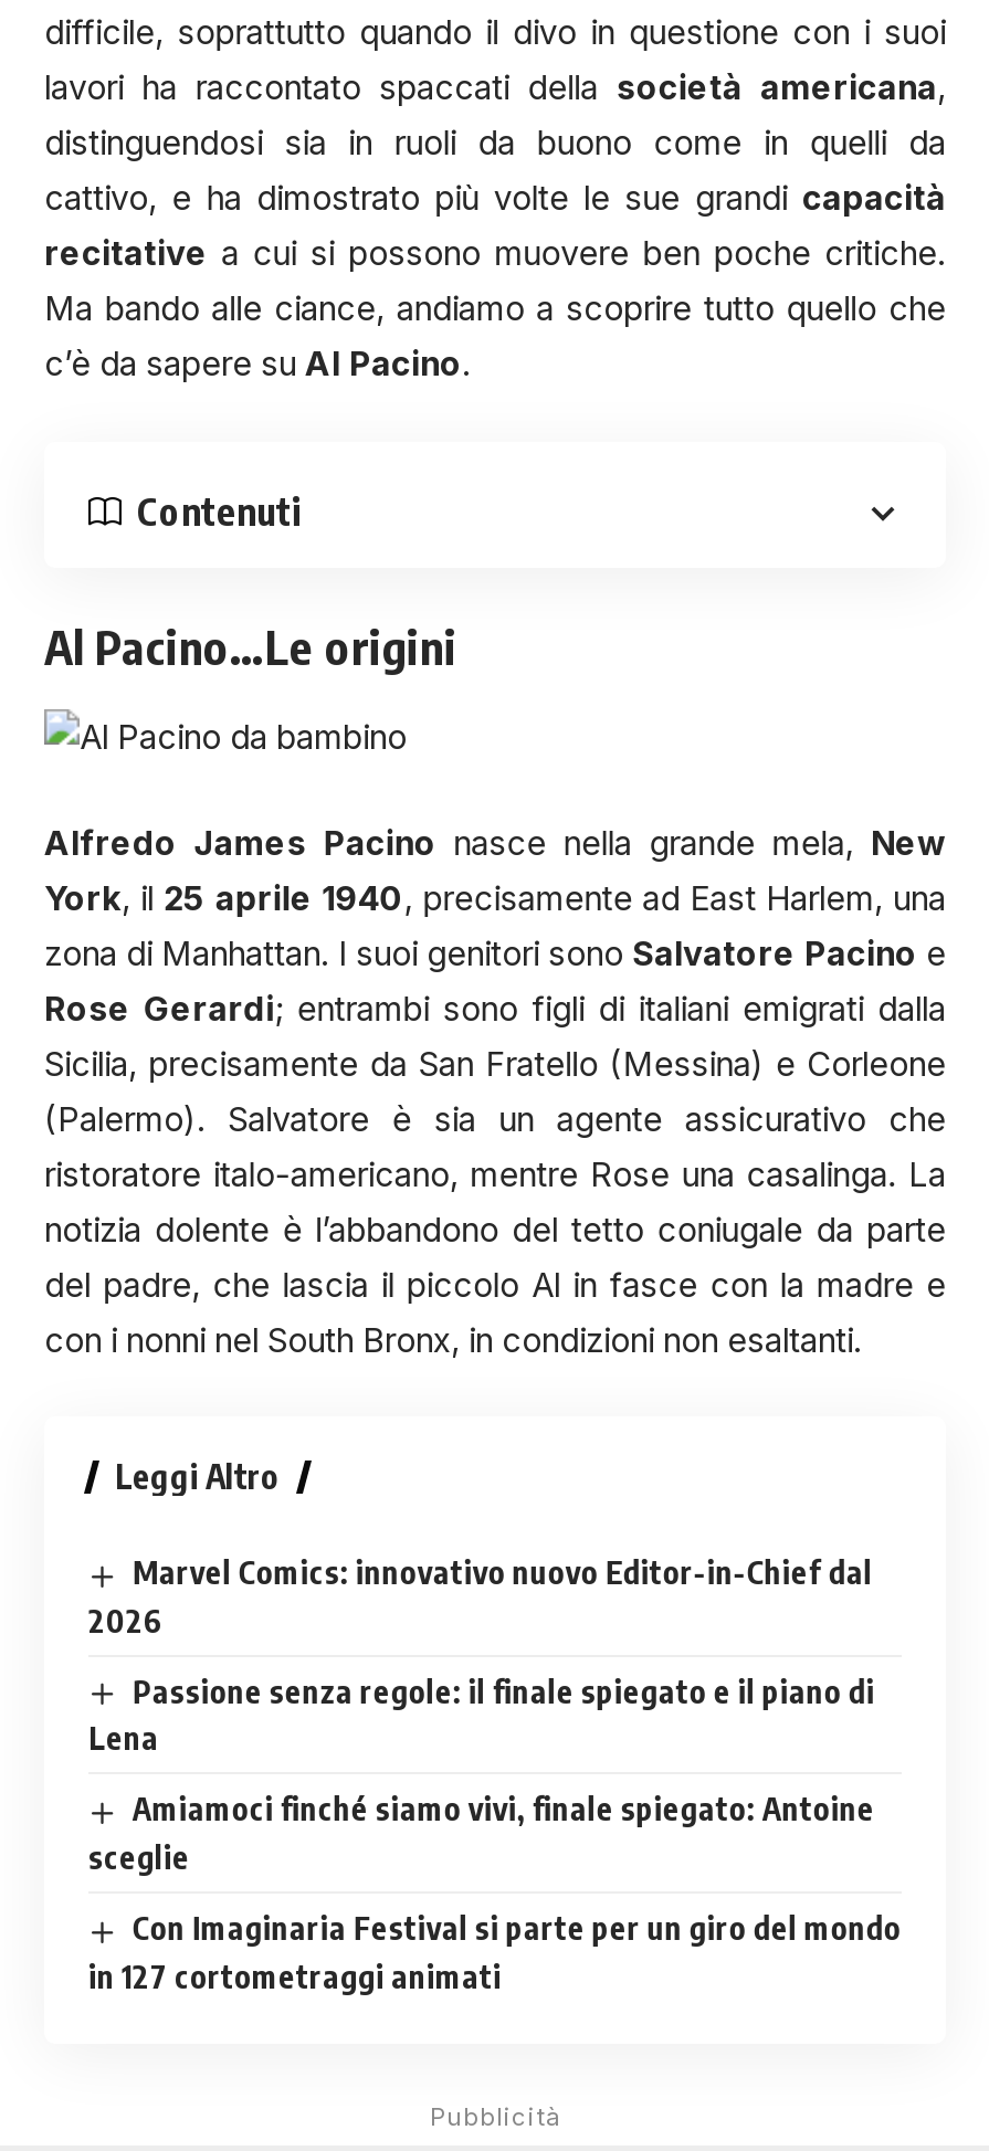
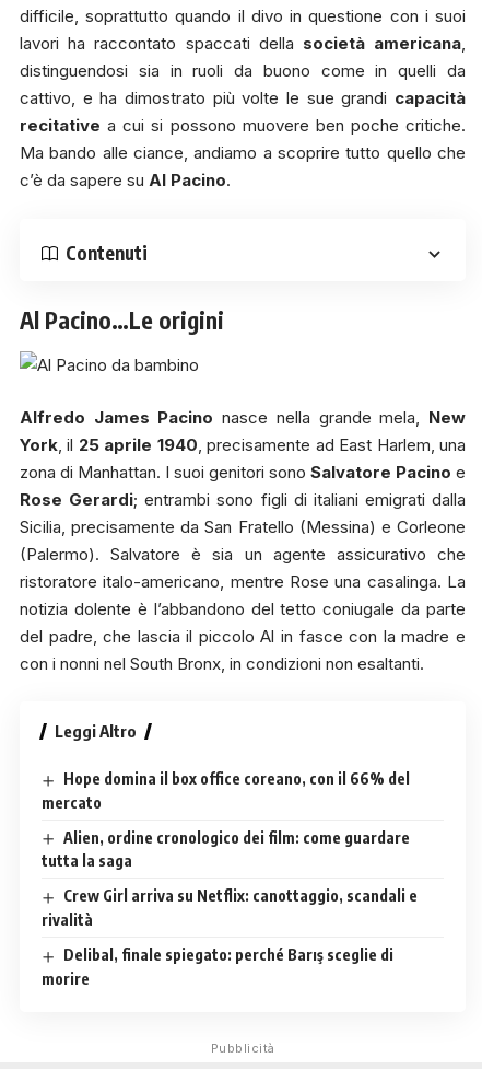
[88,1553,873,1639] Marvel Comics: innovativo nuovo Editor-in-Chief dal | 2026 -> [42,769,410,812] Hope domina il box office coreano, con il 66% del | mercato
[88,1672,875,1757] Passione senza regole: il finale spiegato e il piano di | Lena -> [42,828,410,870] Alien, ordine cronologico dei film: come guardare | tutta la saga
[88,1790,875,1876] Amiamoci finché siamo vivi, finale spiegato: Antoine | sceglie -> [42,887,417,929] Crew Girl arriva su Netflix: canottaggio, scandali e | rivalità
[88,1909,901,1995] Con Imaginaria Festival si parte per un giro del mondo | in 127 cortometraggi animati -> [42,945,393,988] Delibal, finale spiegato: perché Barış sceglie di | morire

